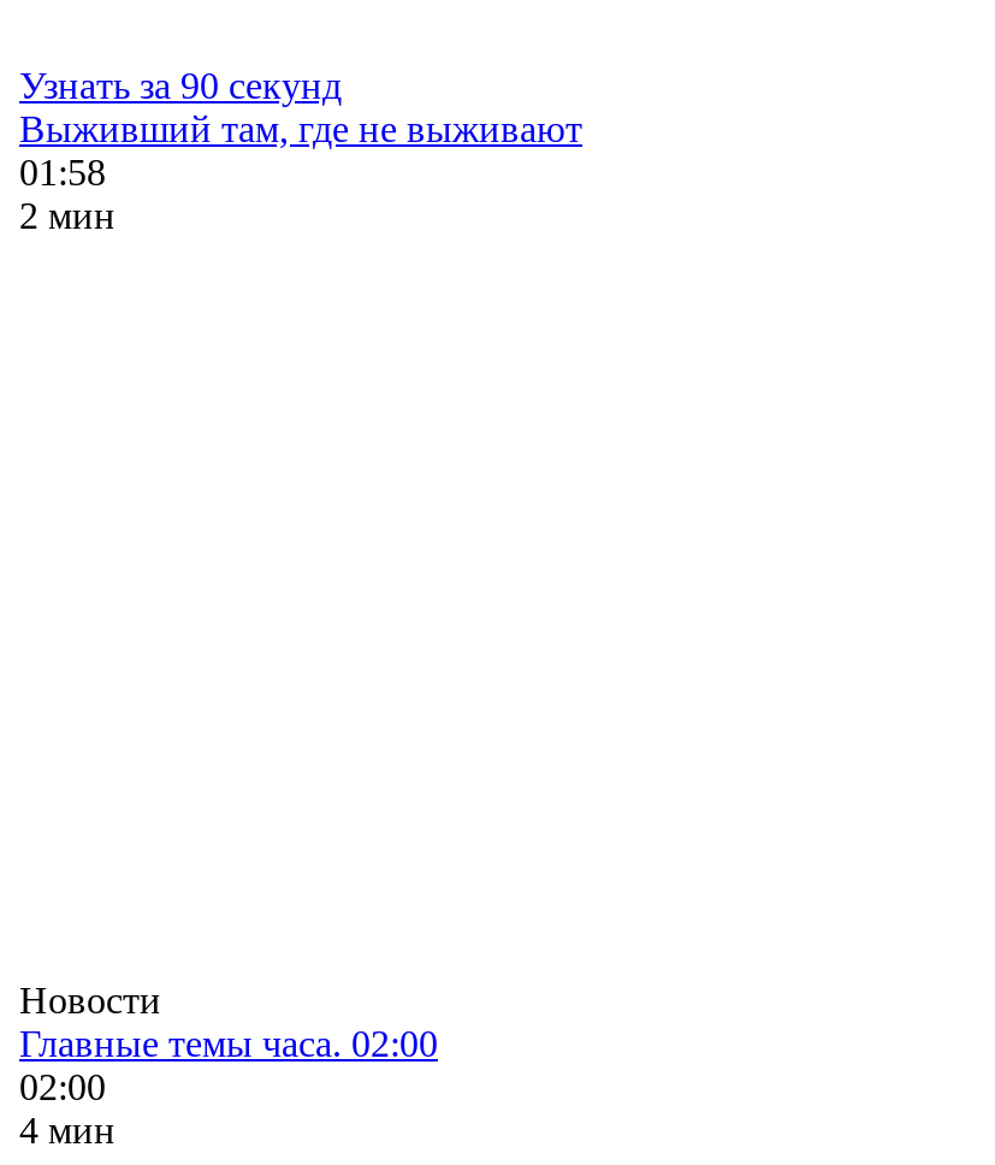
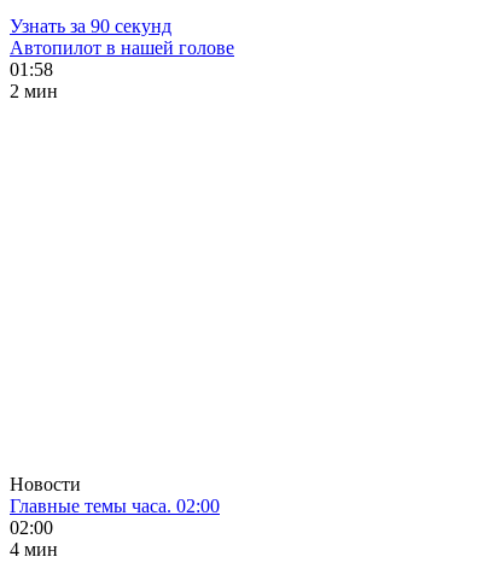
[19,108,582,149] Выживший там, где не выживают -> [10,37,234,58] Автопилот в нашей голове

